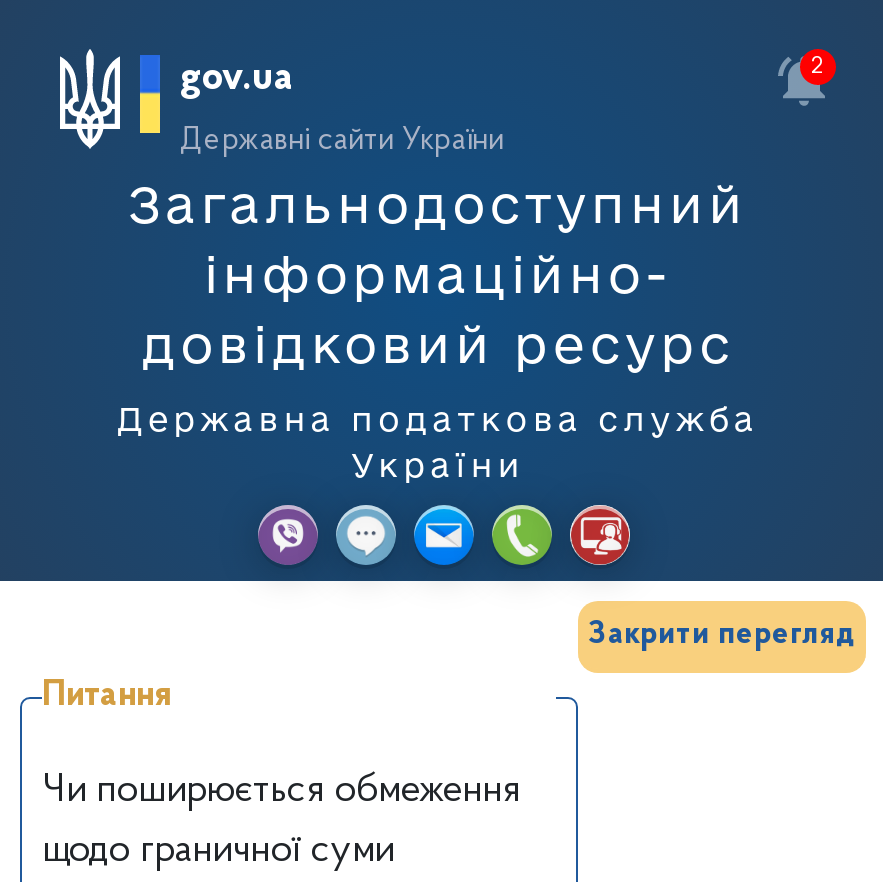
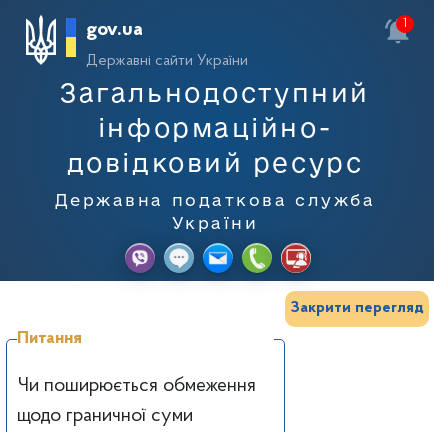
[811,55,825,79] 2 -> [403,18,407,30] 1

